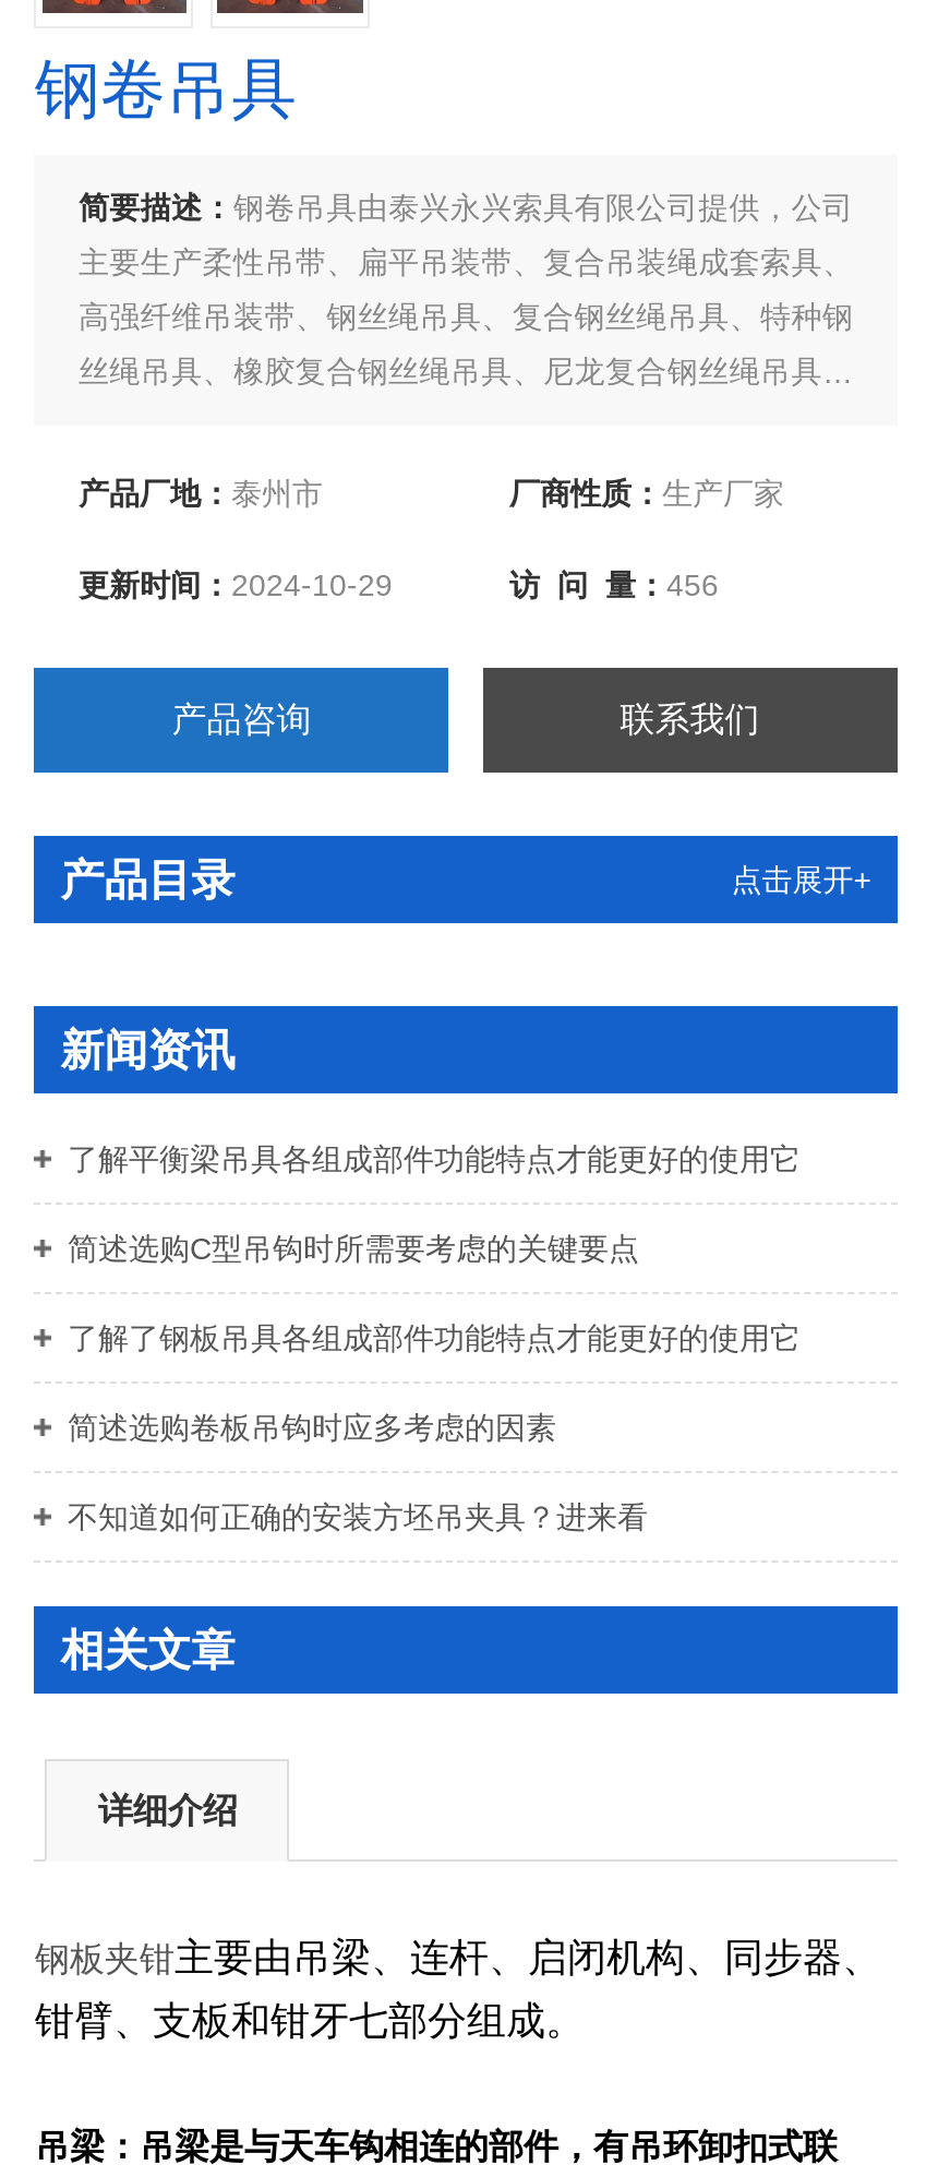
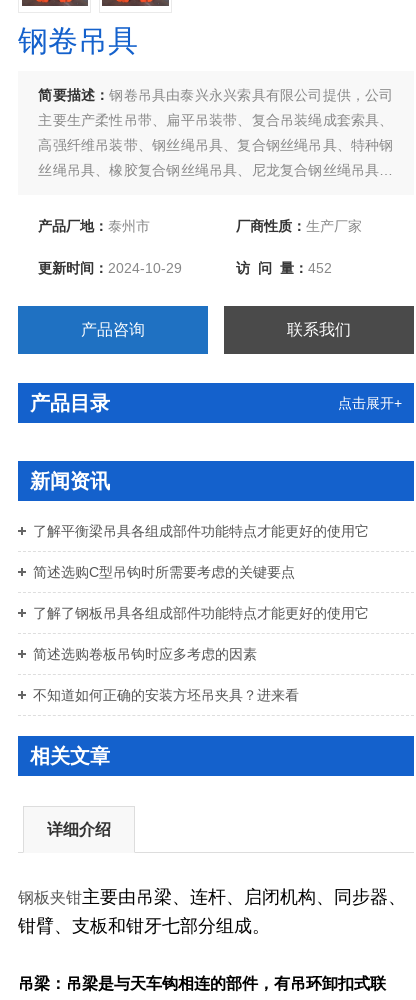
[509,568,719,603] 访 问 量：456 -> [236,260,332,276] 访 问 量：452

